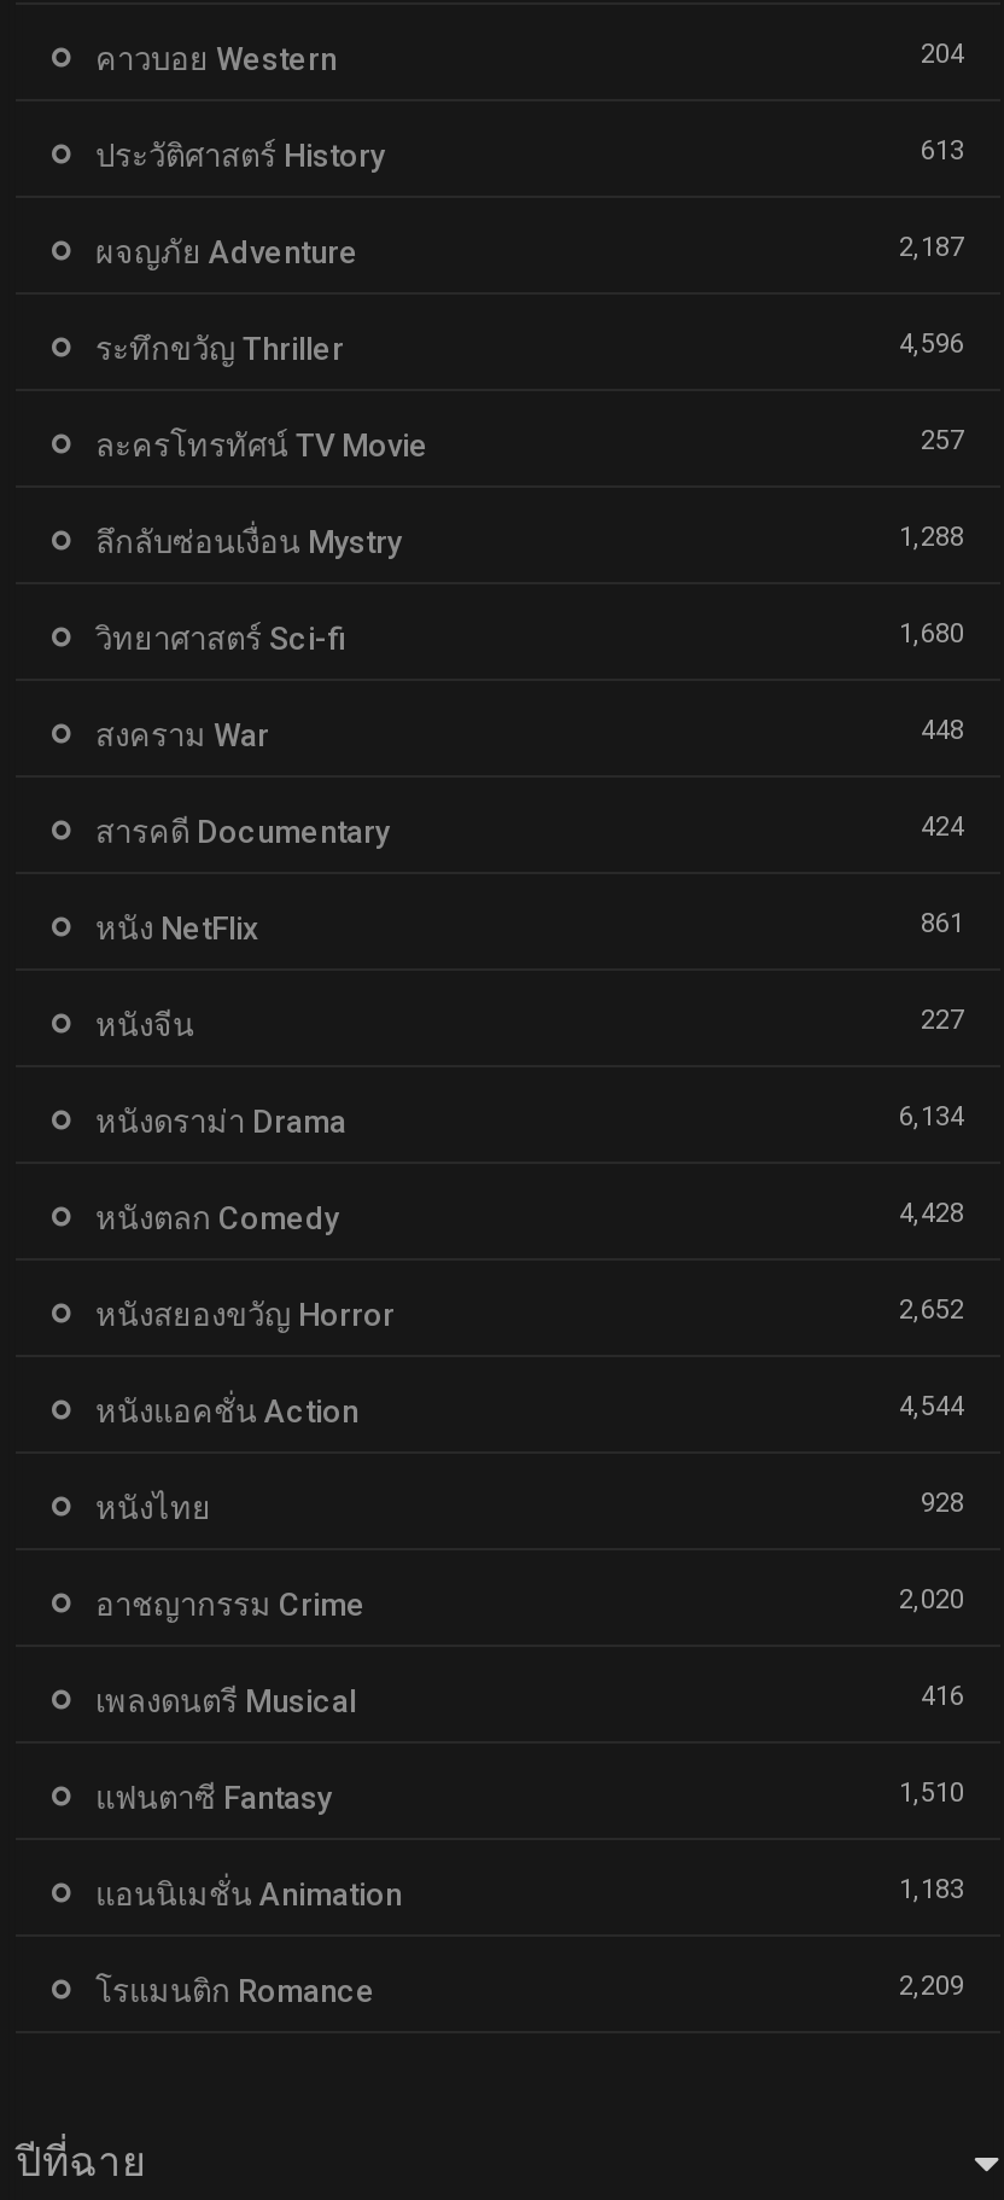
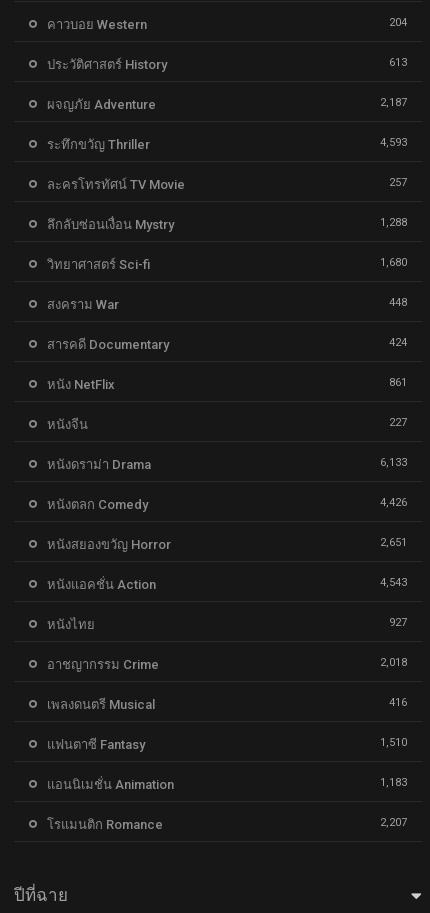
[899,327,964,359] 4,596 -> [380,136,407,149] 4,593
[899,1100,964,1132] 6,134 -> [380,456,407,469] 6,133
[899,1197,964,1228] 4,428 -> [380,496,407,509] 4,426
[899,1293,964,1325] 2,652 -> [380,536,407,549] 2,651
[899,1390,964,1421] 4,544 -> [380,576,407,589] 4,543
[921,1487,964,1518] 928 -> [389,616,407,629] 927
[899,1583,964,1615] 2,020 -> [380,656,407,669] 2,018
[899,1970,964,2001] 2,209 -> [380,816,407,829] 2,207

